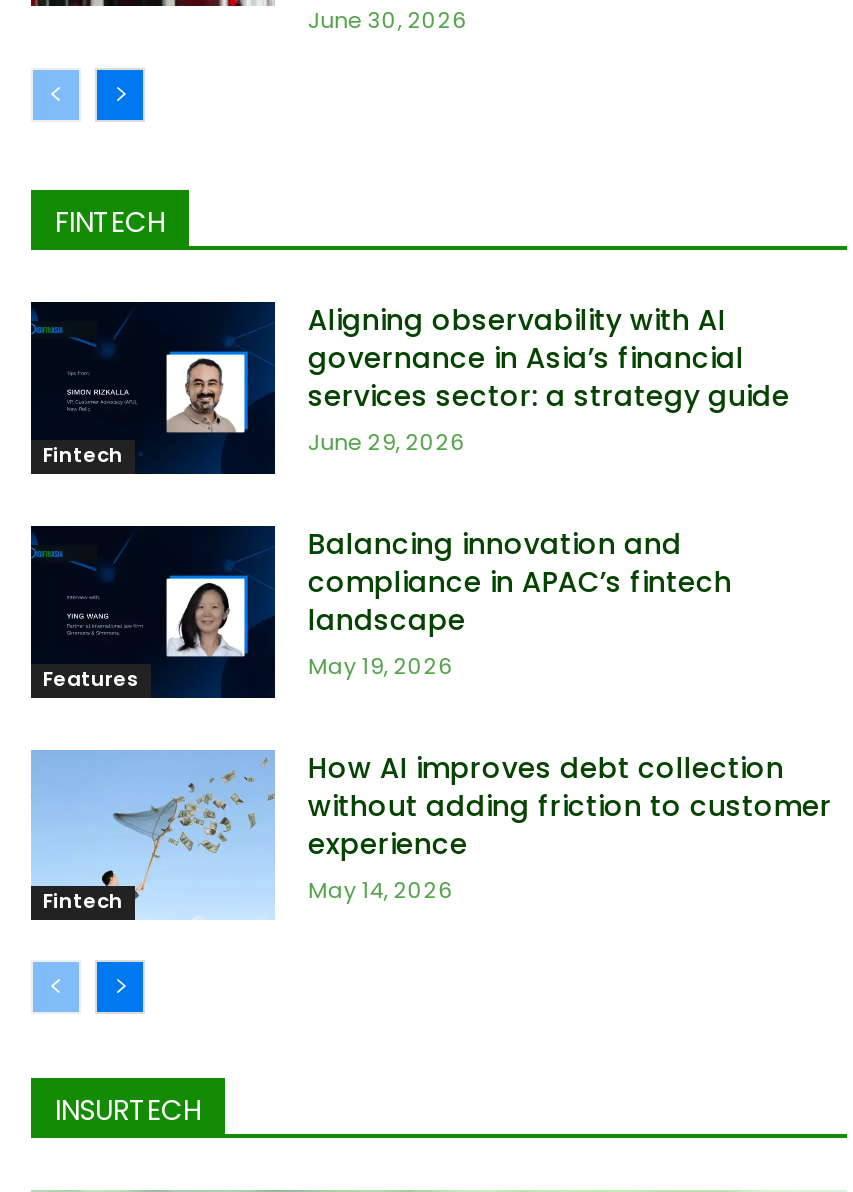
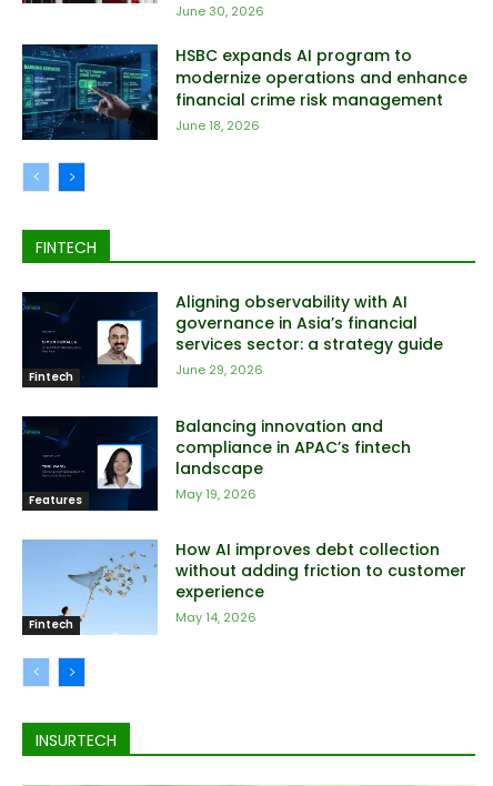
none -> [21,39,468,141] [image] | HSBC expands AI program to | modernize operations and enhance | financial crime risk management | June 18, 2026

